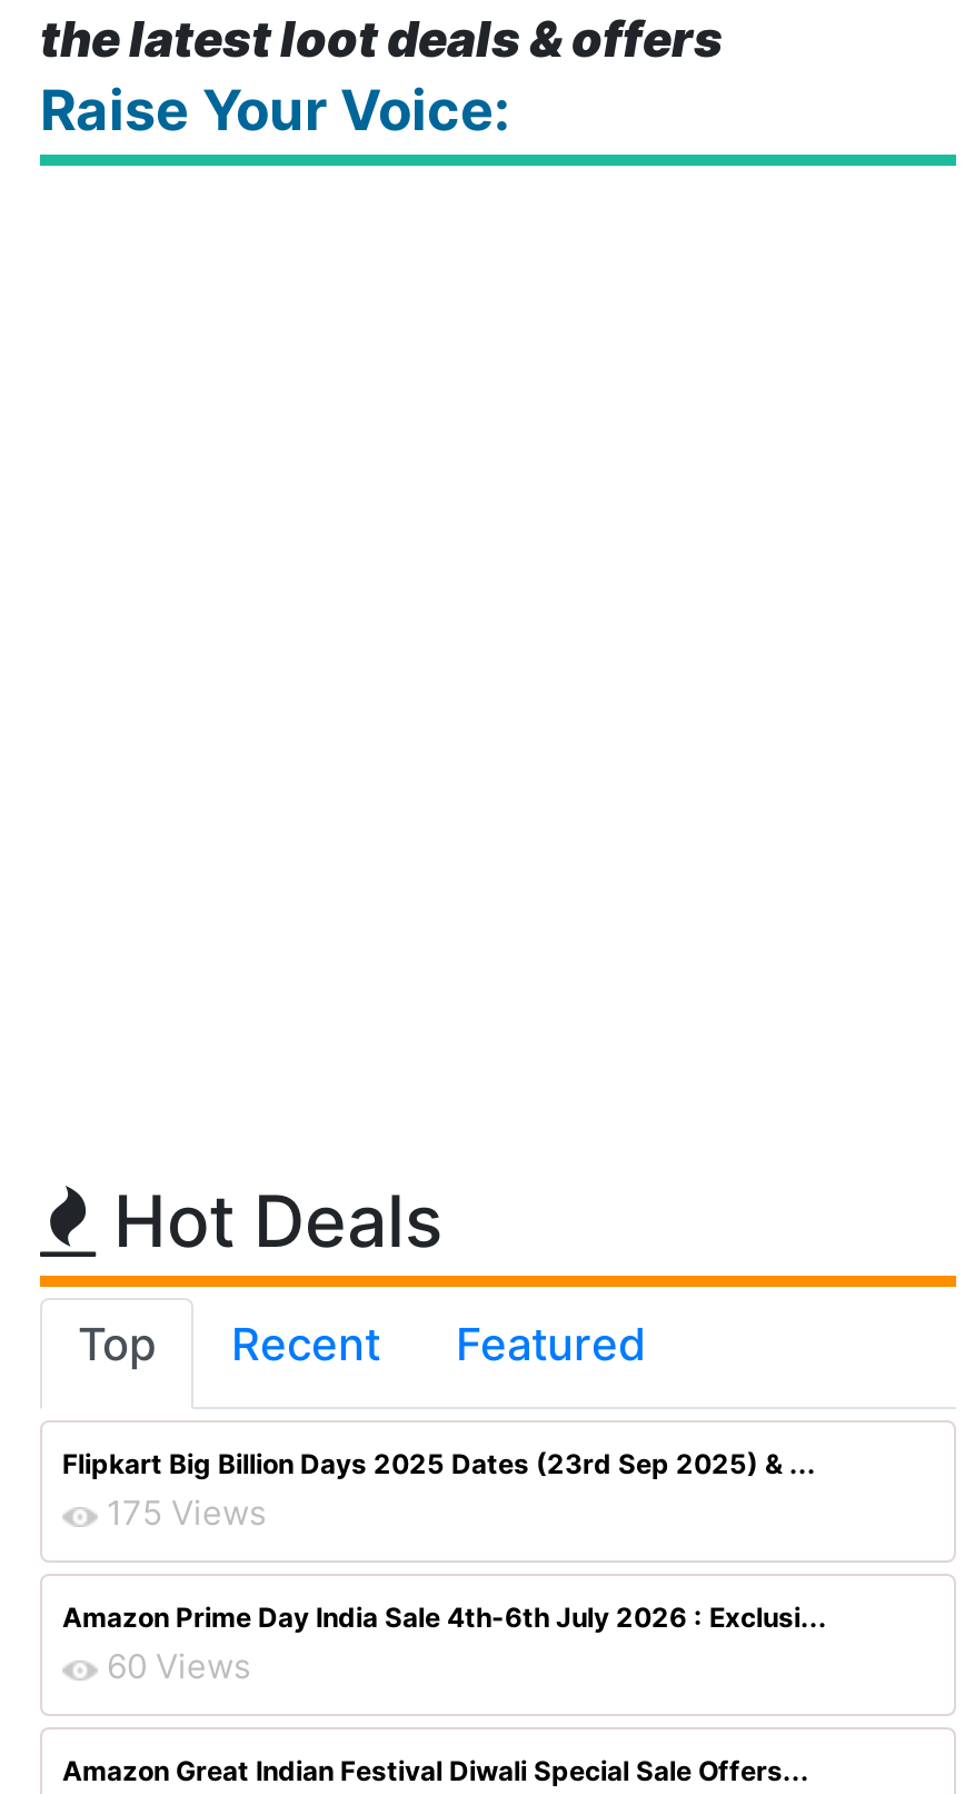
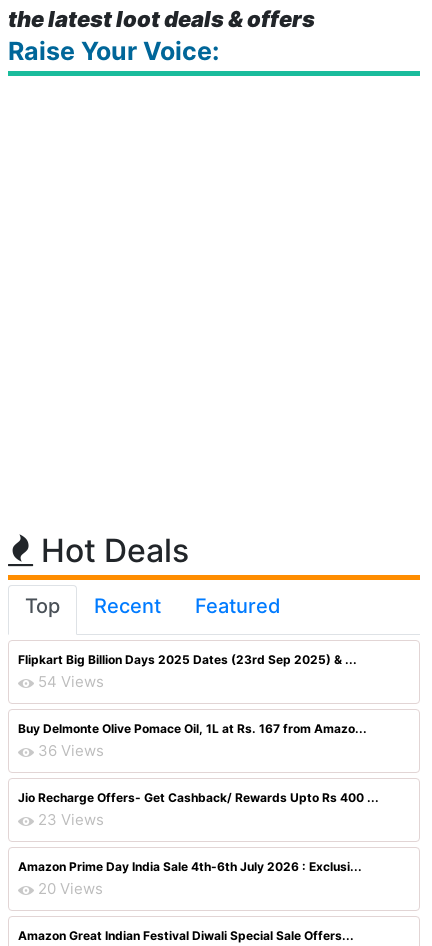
[107,1491,267,1534] 175 Views -> [18,672,379,829] 54 Views | Buy Delmonte Olive Pomace Oil, 1L at Rs. 167 from Amazo... | 36 Views | Jio Recharge Offers- Get Cashback/ Rewards Upto Rs 400 ... | 23 Views
[107,1645,251,1687] 60 Views -> [38,879,103,898] 20 Views

